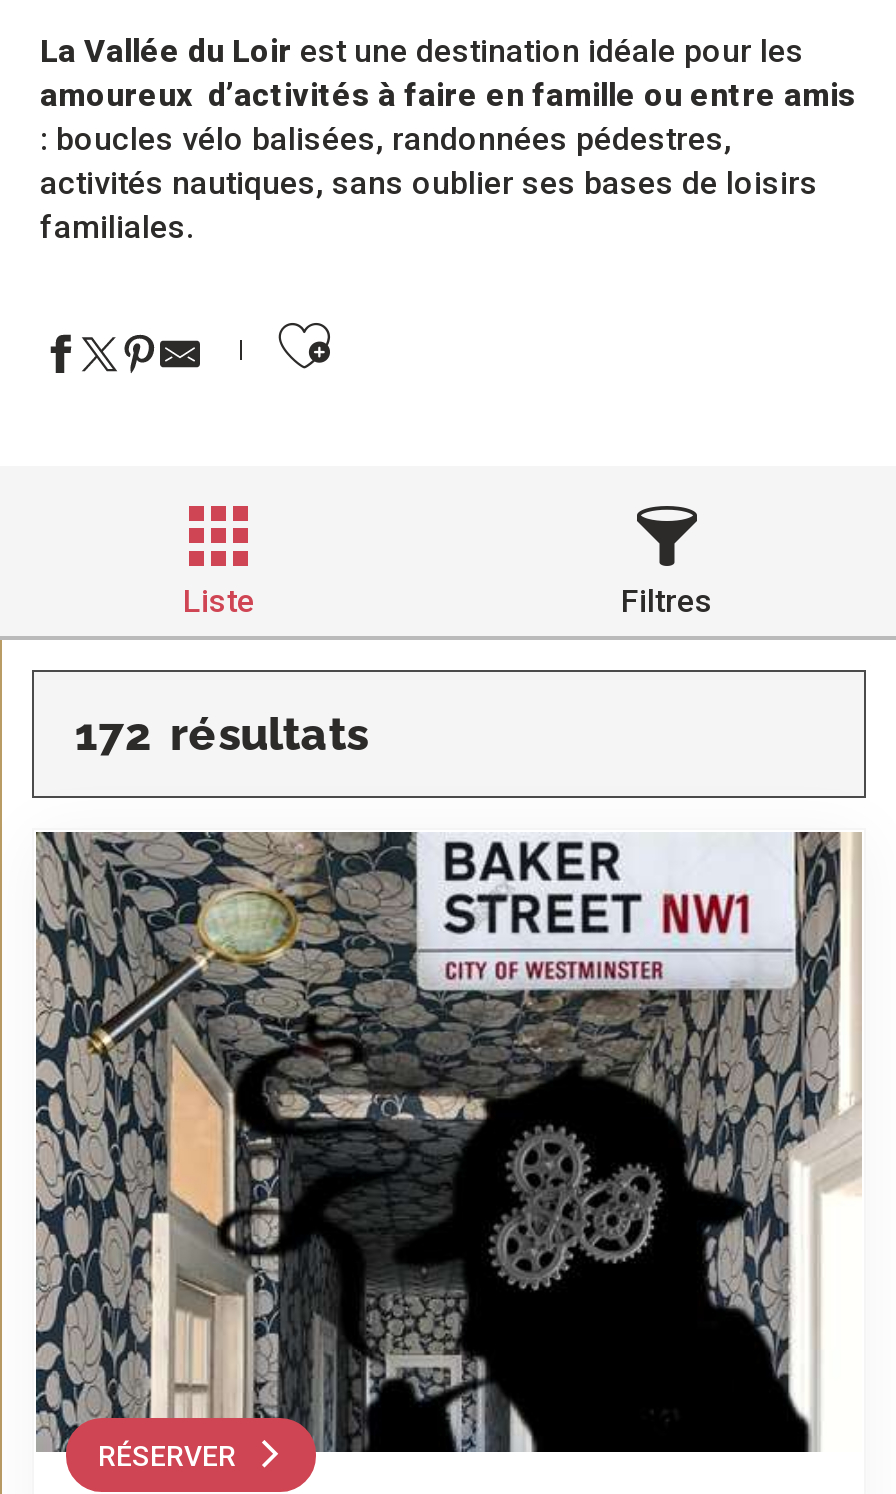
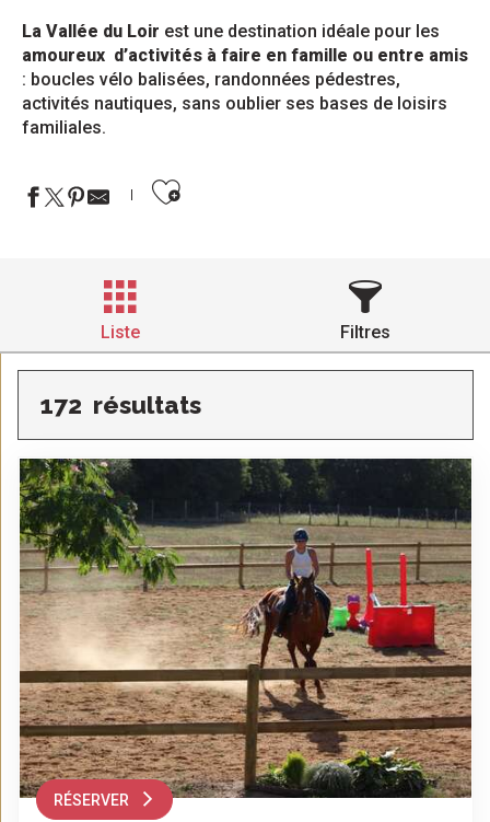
[34,832,862,1454] [image] -> [19,458,472,799] [image]

